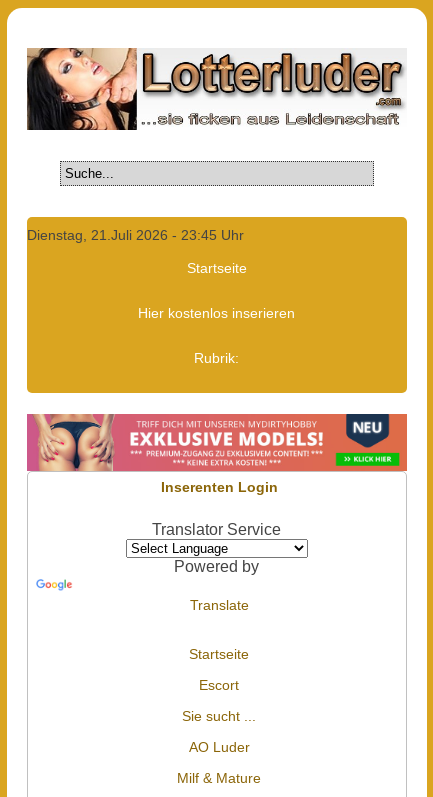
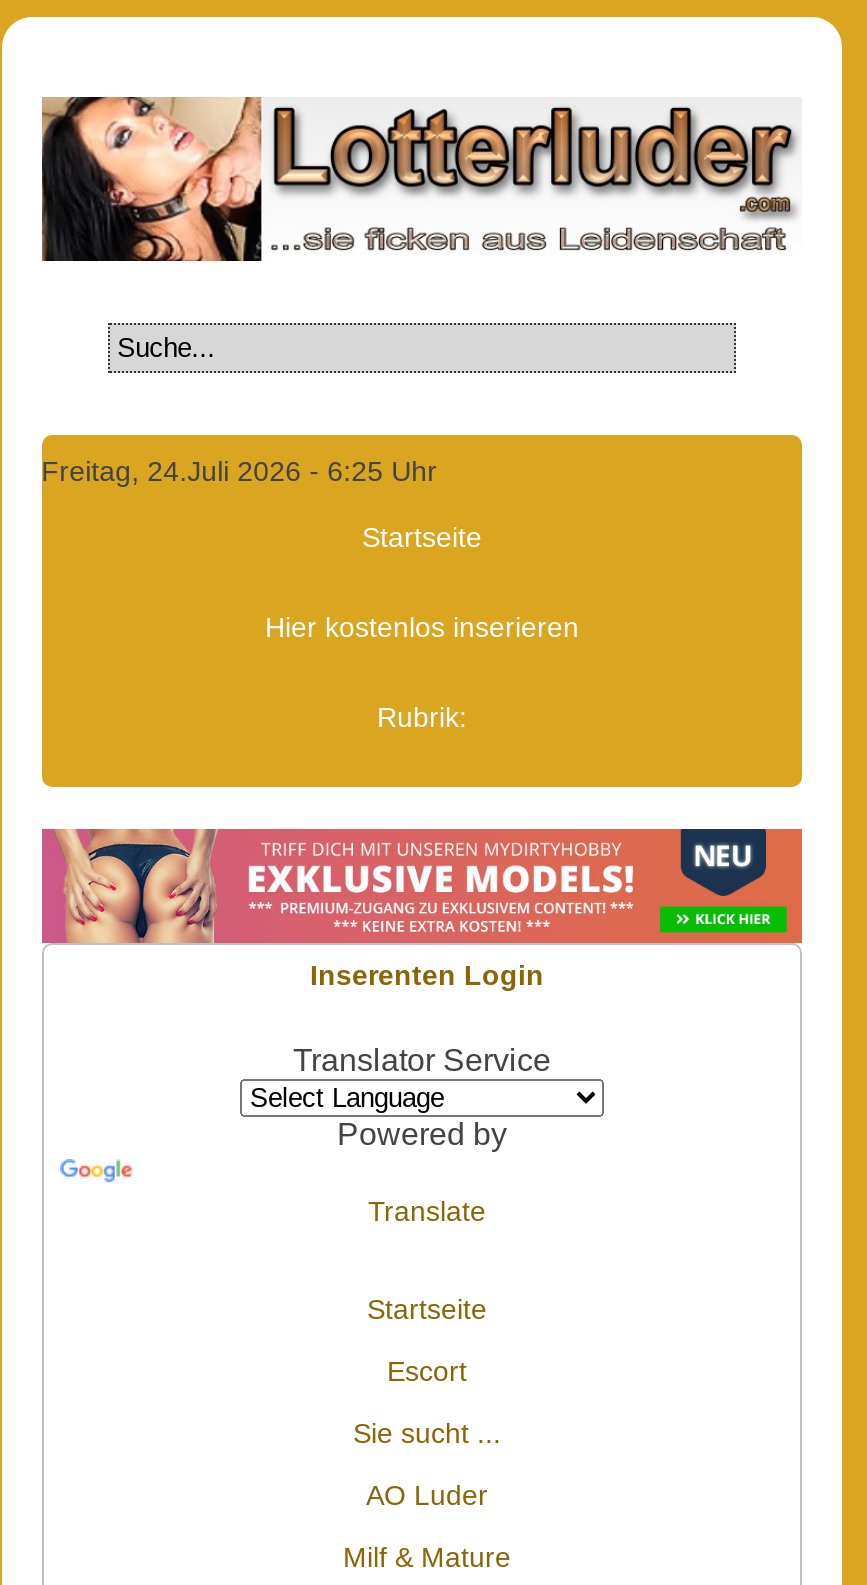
[27,227,244,243] Dienstag, 21.Juli 2026 - 23:45 Uhr -> [41,454,437,486] Freitag, 24.Juli 2026 - 6:25 Uhr

